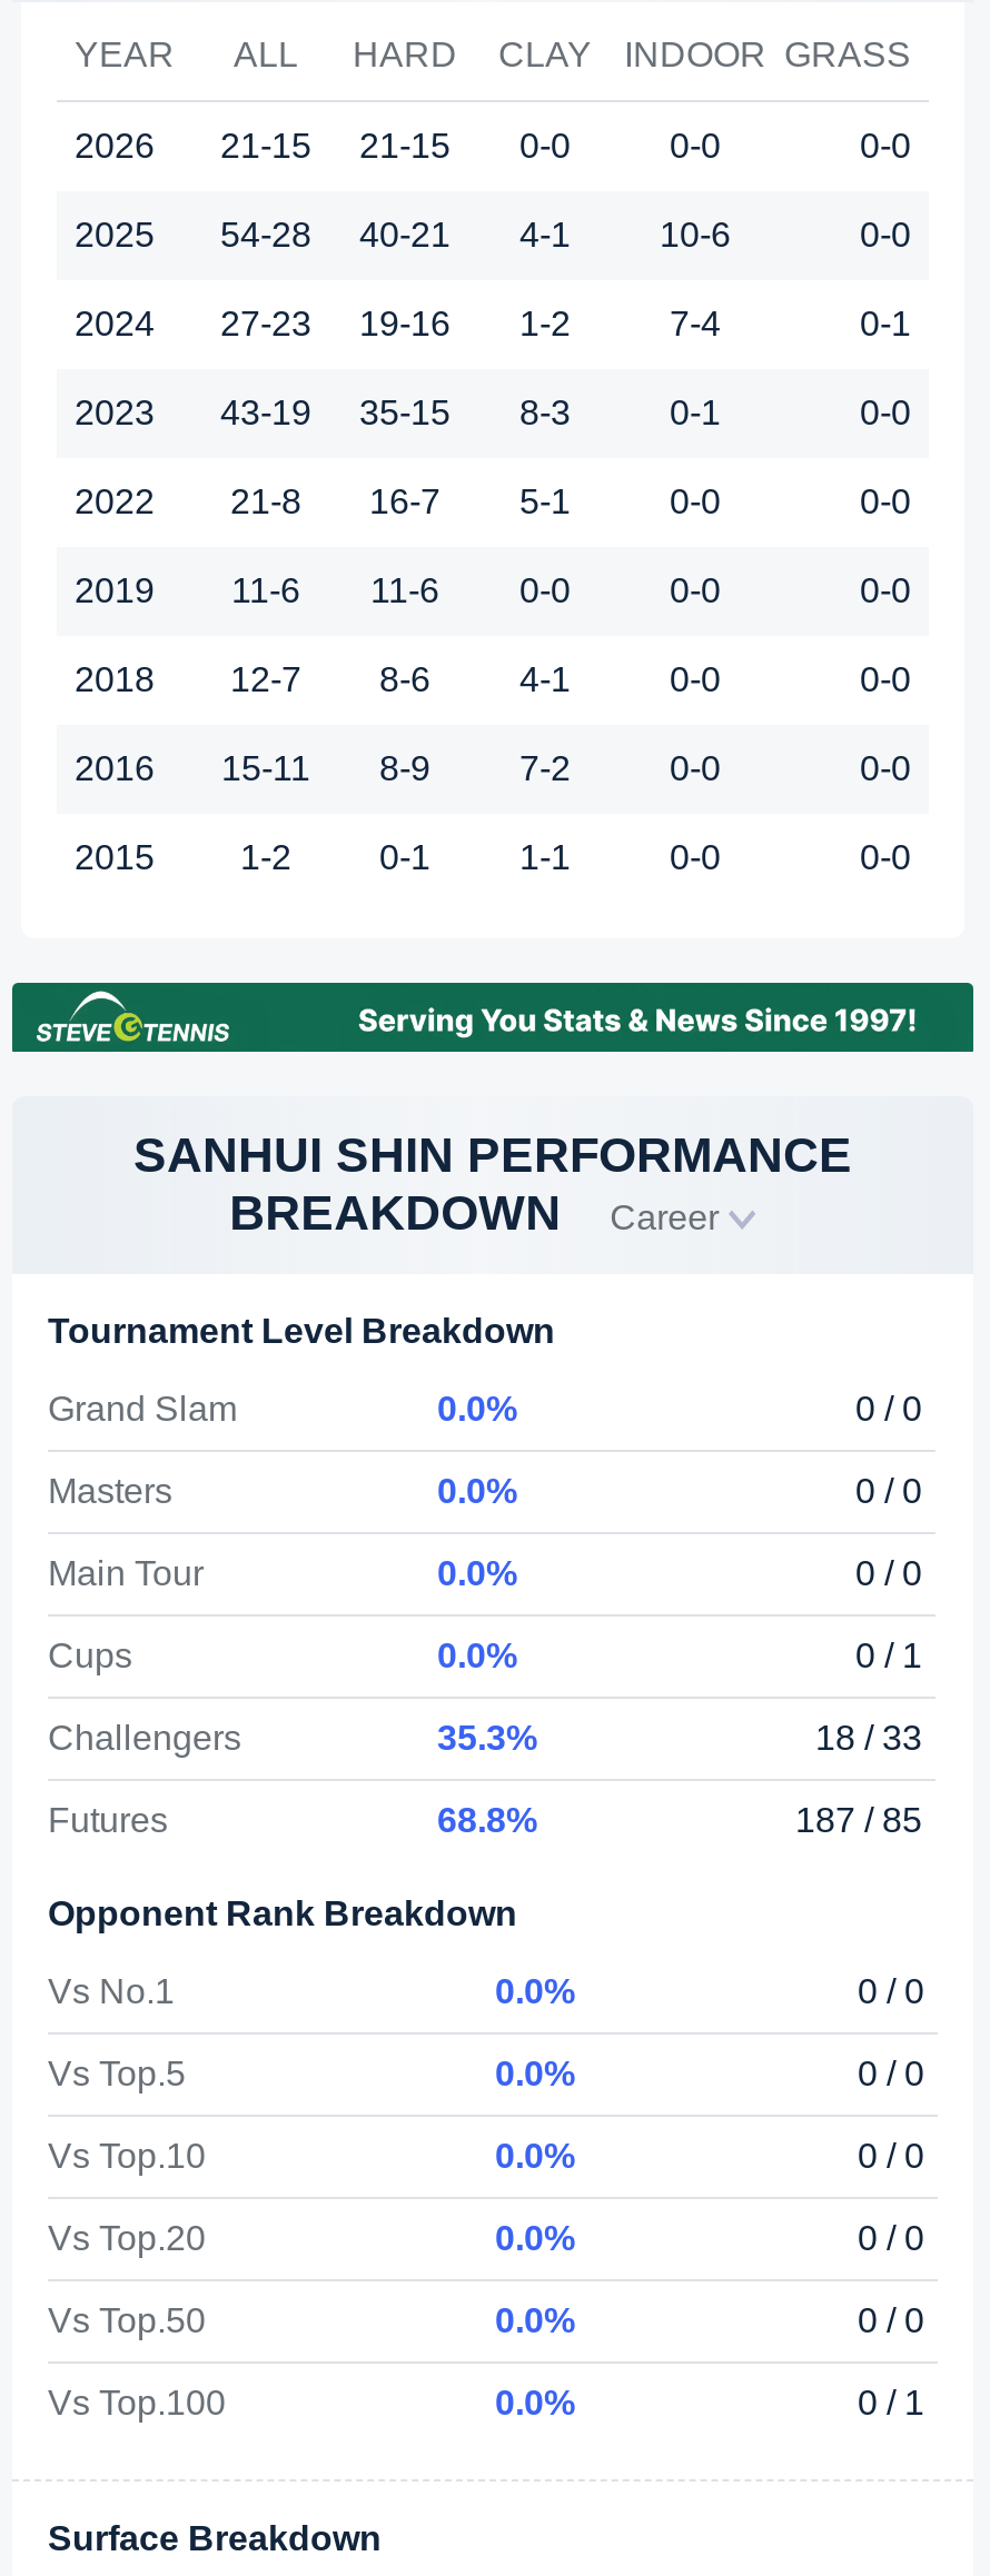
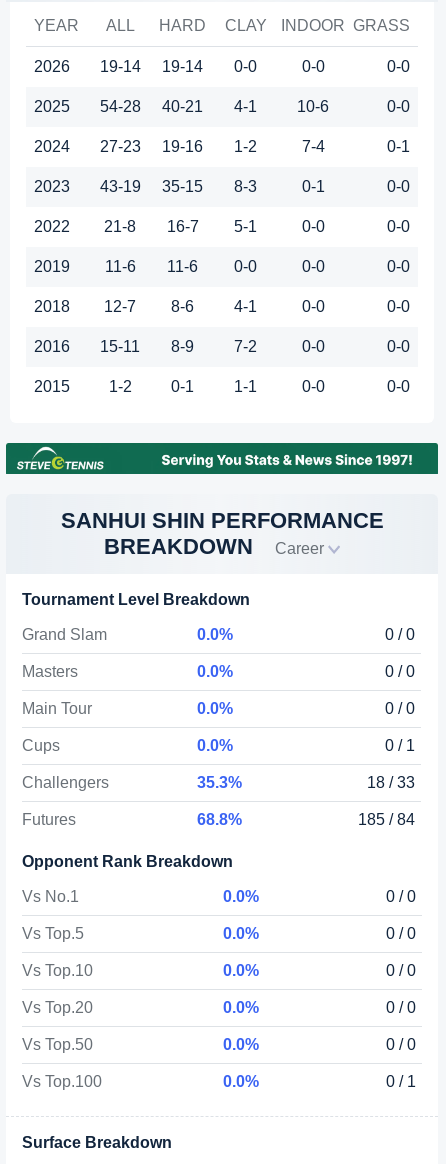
[220,127,311,165] 21-15 -> [99,58,140,75] 19-14
[359,127,451,165] 21-15 -> [162,58,203,75] 19-14
[795,1800,922,1838] 187 / 85 -> [358,810,415,827] 185 / 84

